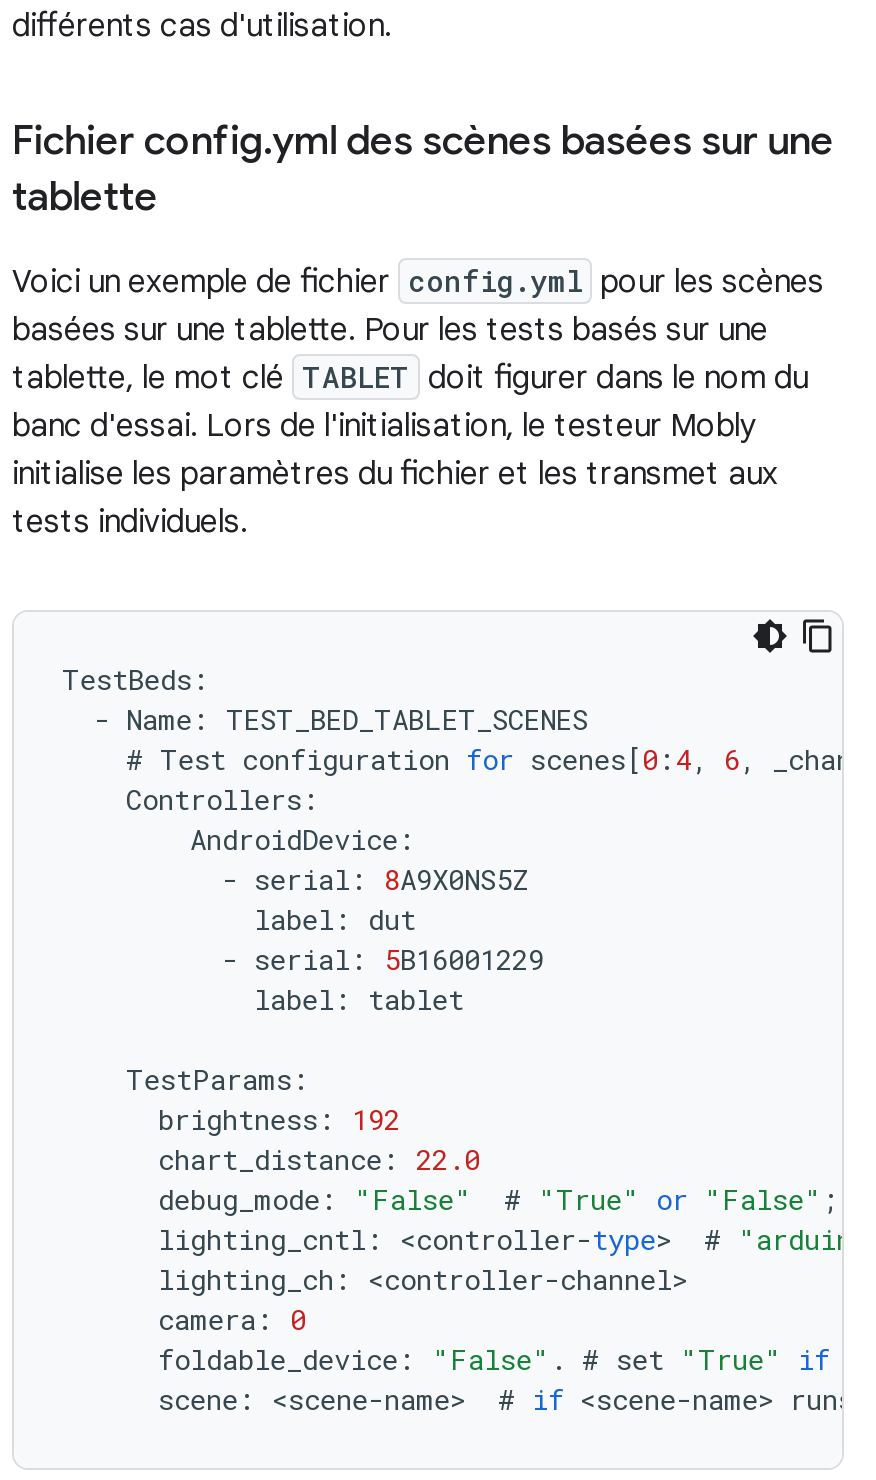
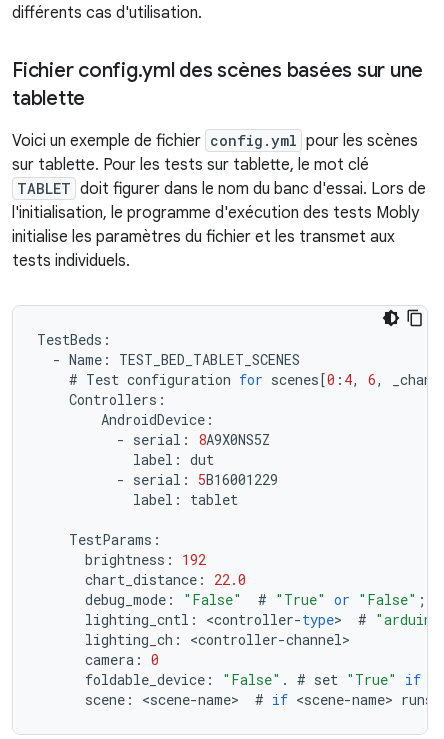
[12,310,808,446] basées sur une tablette. Pour les tests basés sur une | tablette, le mot clé TABLET doit figurer dans le nom du | banc d'essai. Lors de l'initialisation, le testeur Mobly -> [12,155,426,223] sur tablette. Pour les tests sur tablette, le mot clé | TABLET doit figurer dans le nom du banc d'essai. Lors de | l'initialisation, le programme d'exécution des tests Mobly

